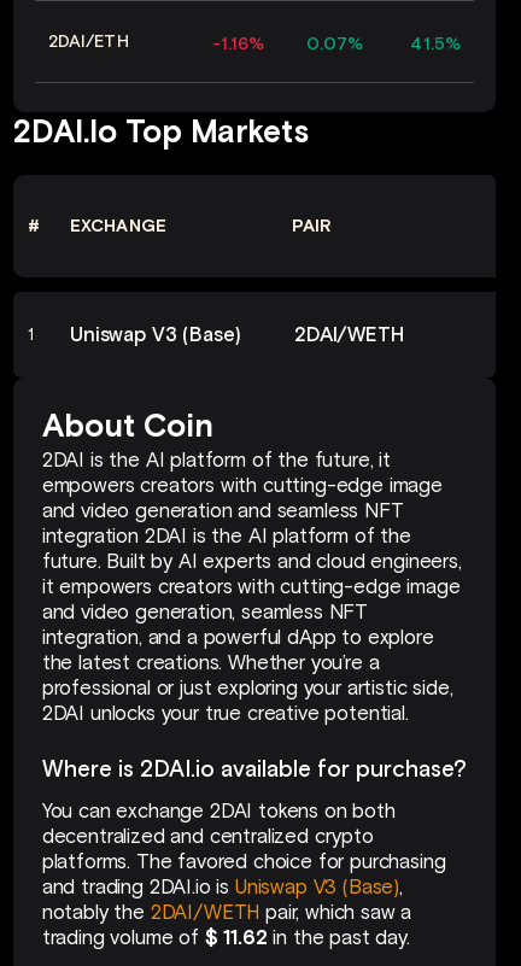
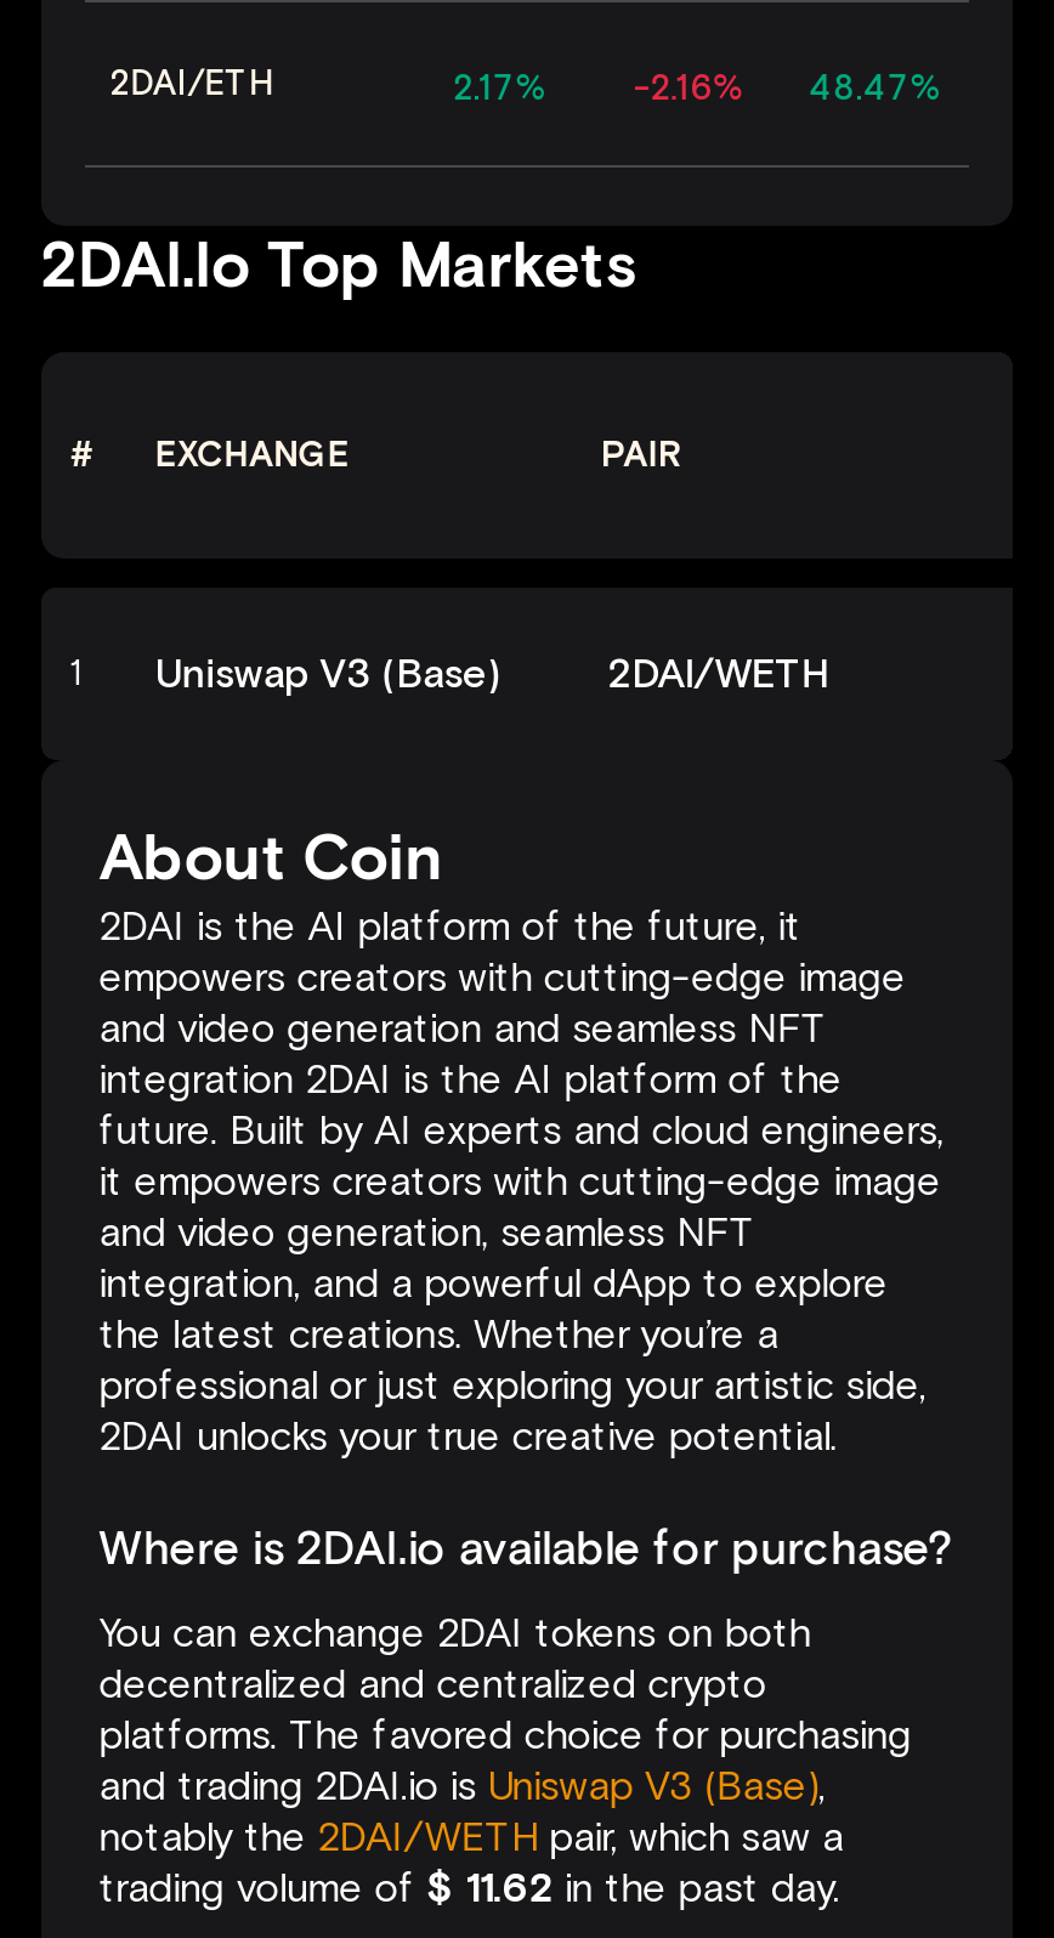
[212,34,265,55] -1.16% -> [454,68,548,110] 2.17%
[306,34,363,55] 0.07% -> [634,68,745,110] -2.16%
[411,34,461,55] 41.5% -> [809,68,943,110] 48.47%

